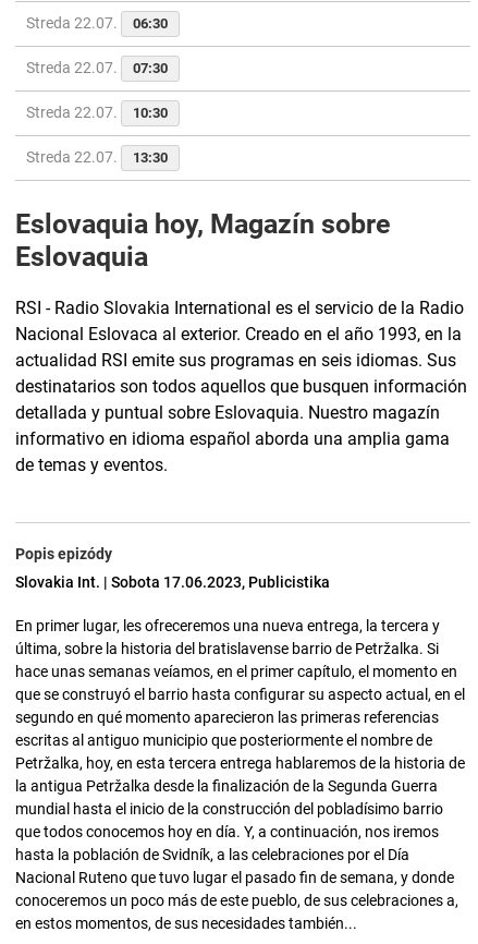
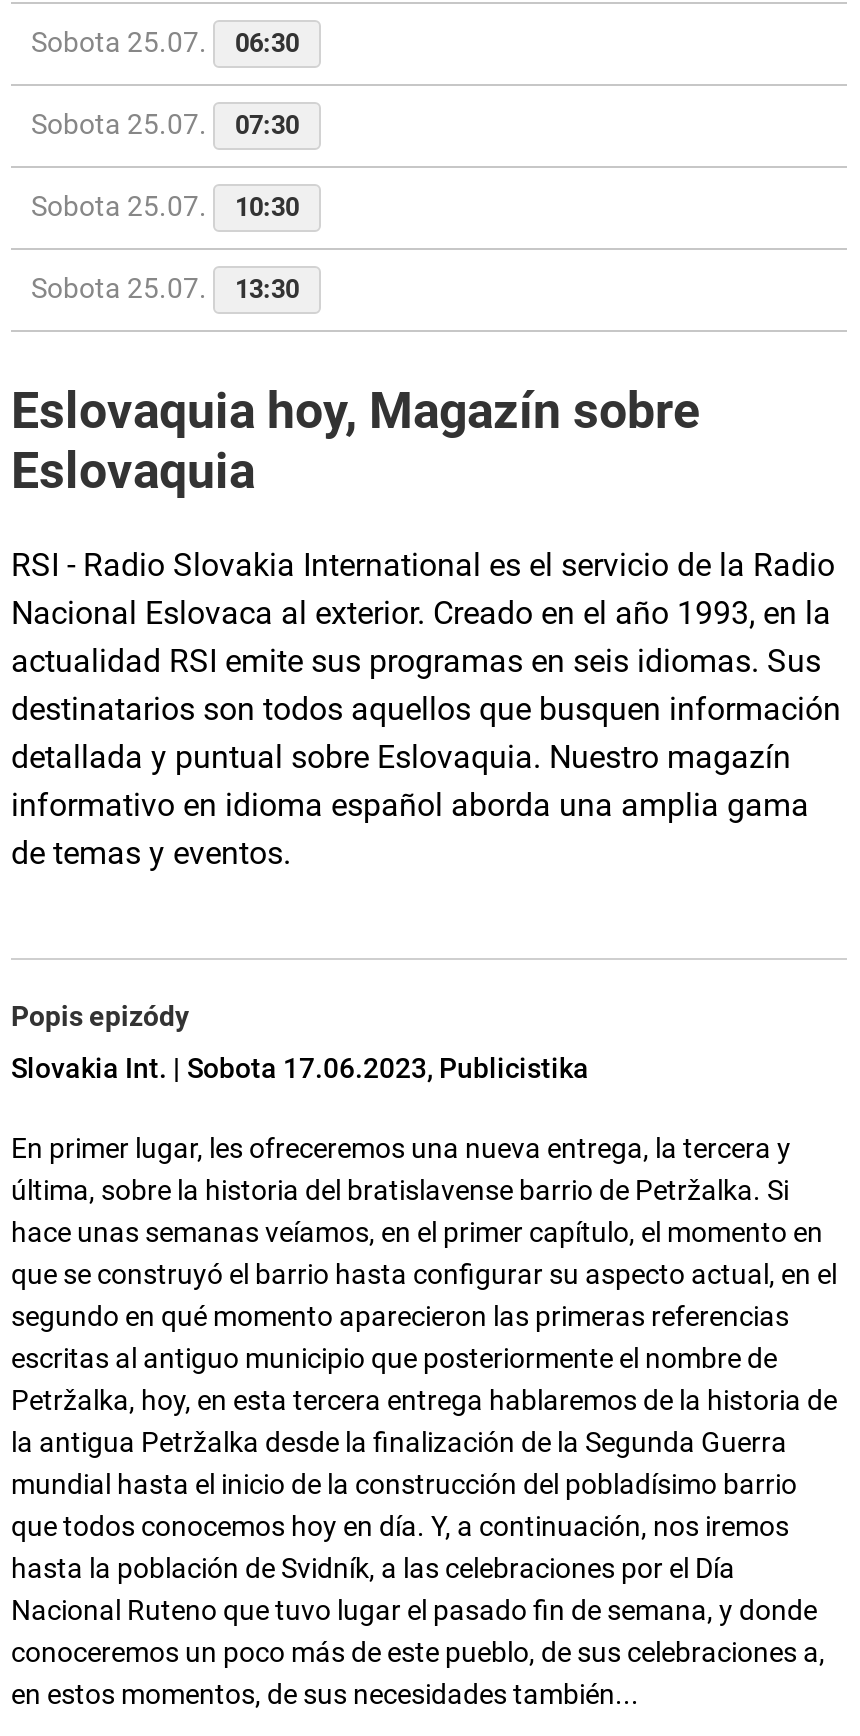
[26,14,168,32] Streda 22.07. 06:30 -> [31,27,299,59] Sobota 25.07. 06:30
[26,59,168,77] Streda 22.07. 07:30 -> [31,109,299,141] Sobota 25.07. 07:30
[26,104,168,121] Streda 22.07. 10:30 -> [31,191,299,223] Sobota 25.07. 10:30
[26,149,168,166] Streda 22.07. 13:30 -> [31,273,299,305] Sobota 25.07. 13:30

